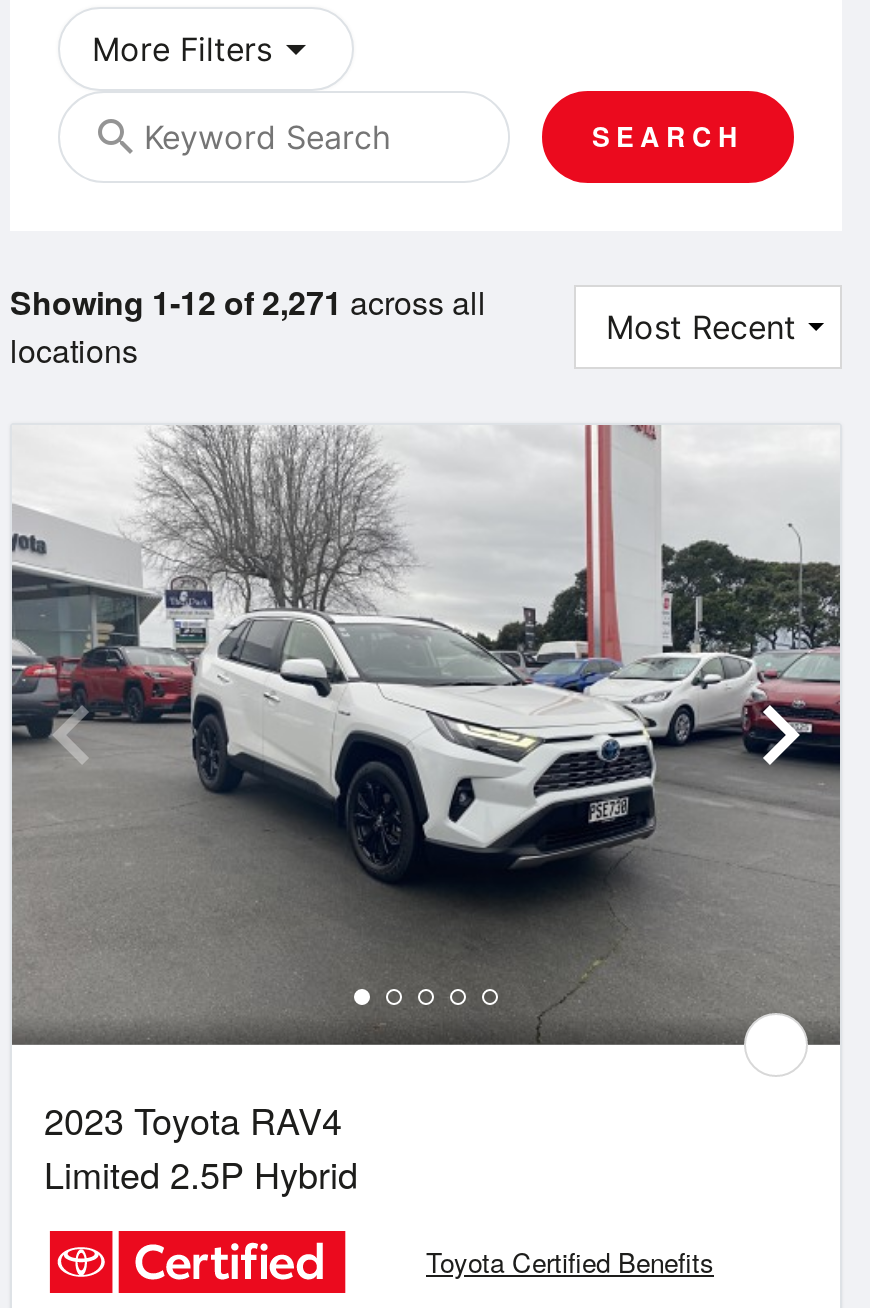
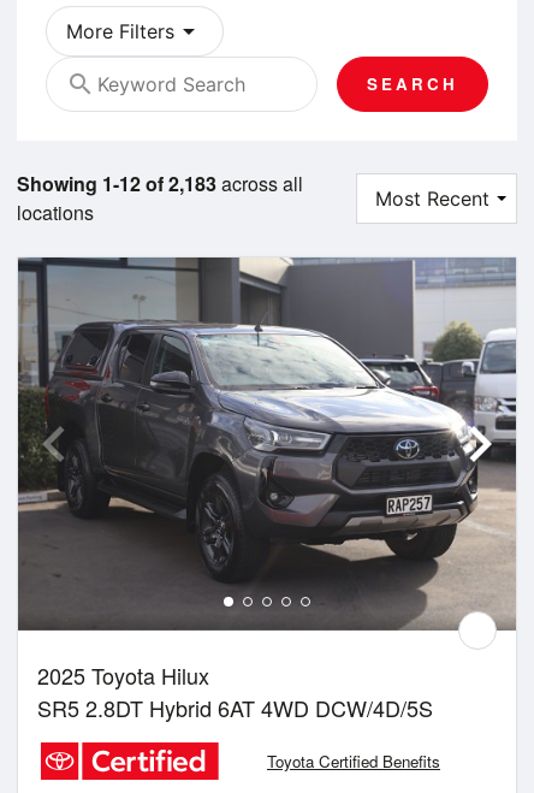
[10,278,486,324] Showing 1-12 of 2,271 across all -> [17,169,303,197] Showing 1-12 of 2,183 across all
[12,425,842,1199] [image] | 2023 Toyota RAV4 | Limited 2.5P Hybrid -> [17,256,517,723] [image] | 2025 Toyota Hilux | SR5 2.8DT Hybrid 6AT 4WD DCW/4D/5S

